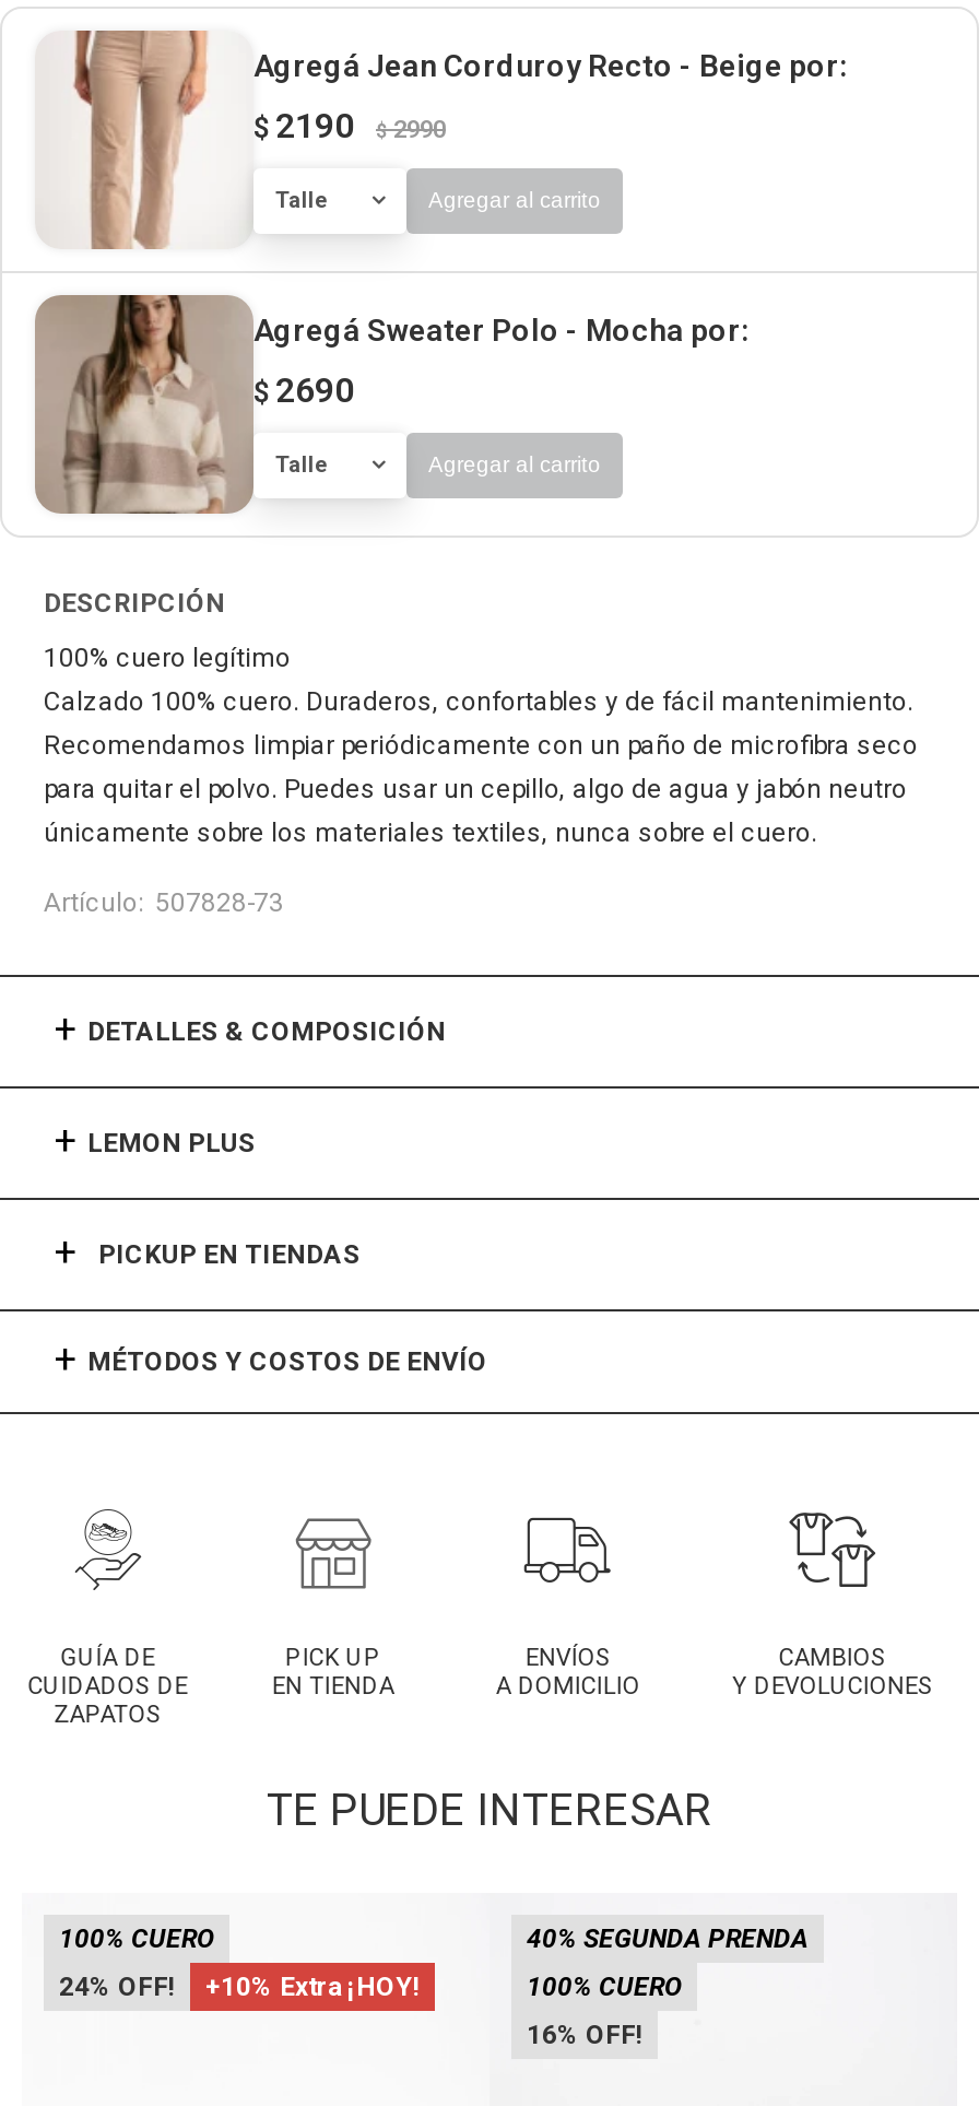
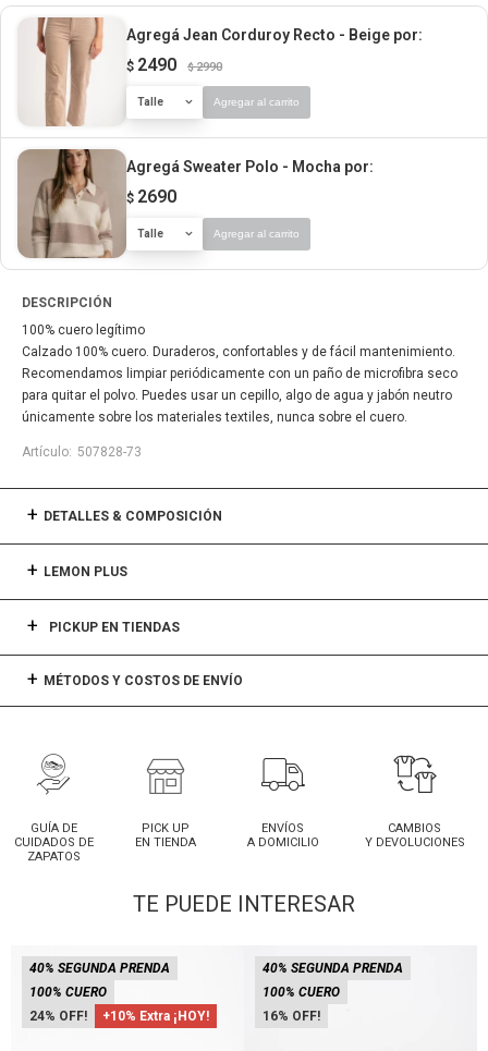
[253,104,354,145] $ 2190 -> [126,54,176,75] $ 2490
moved [59,1923,420,2002] -> [29,985,209,1024]: 24 | +10% Extra ¡HOY! | 100% CUERO
none -> [29,961,170,976] 40% SEGUNDA PRENDA

